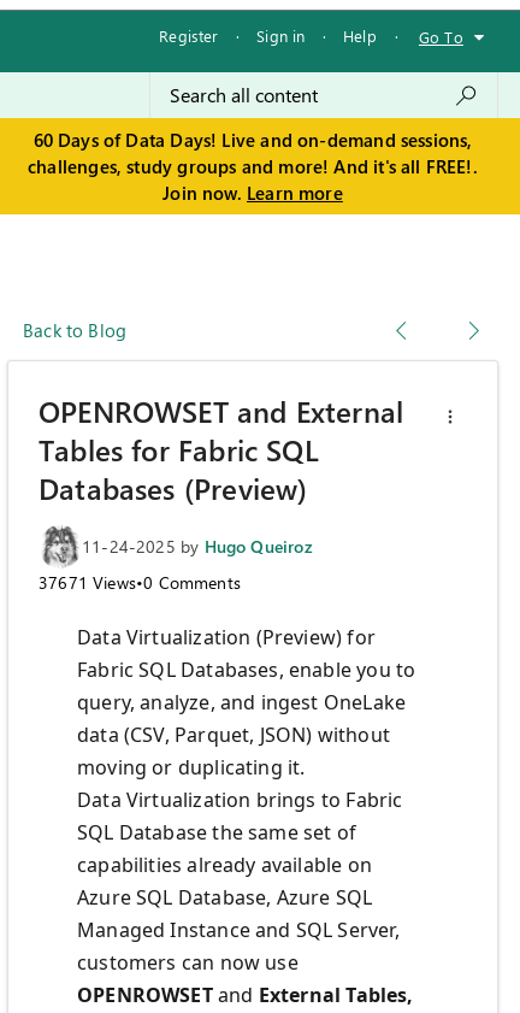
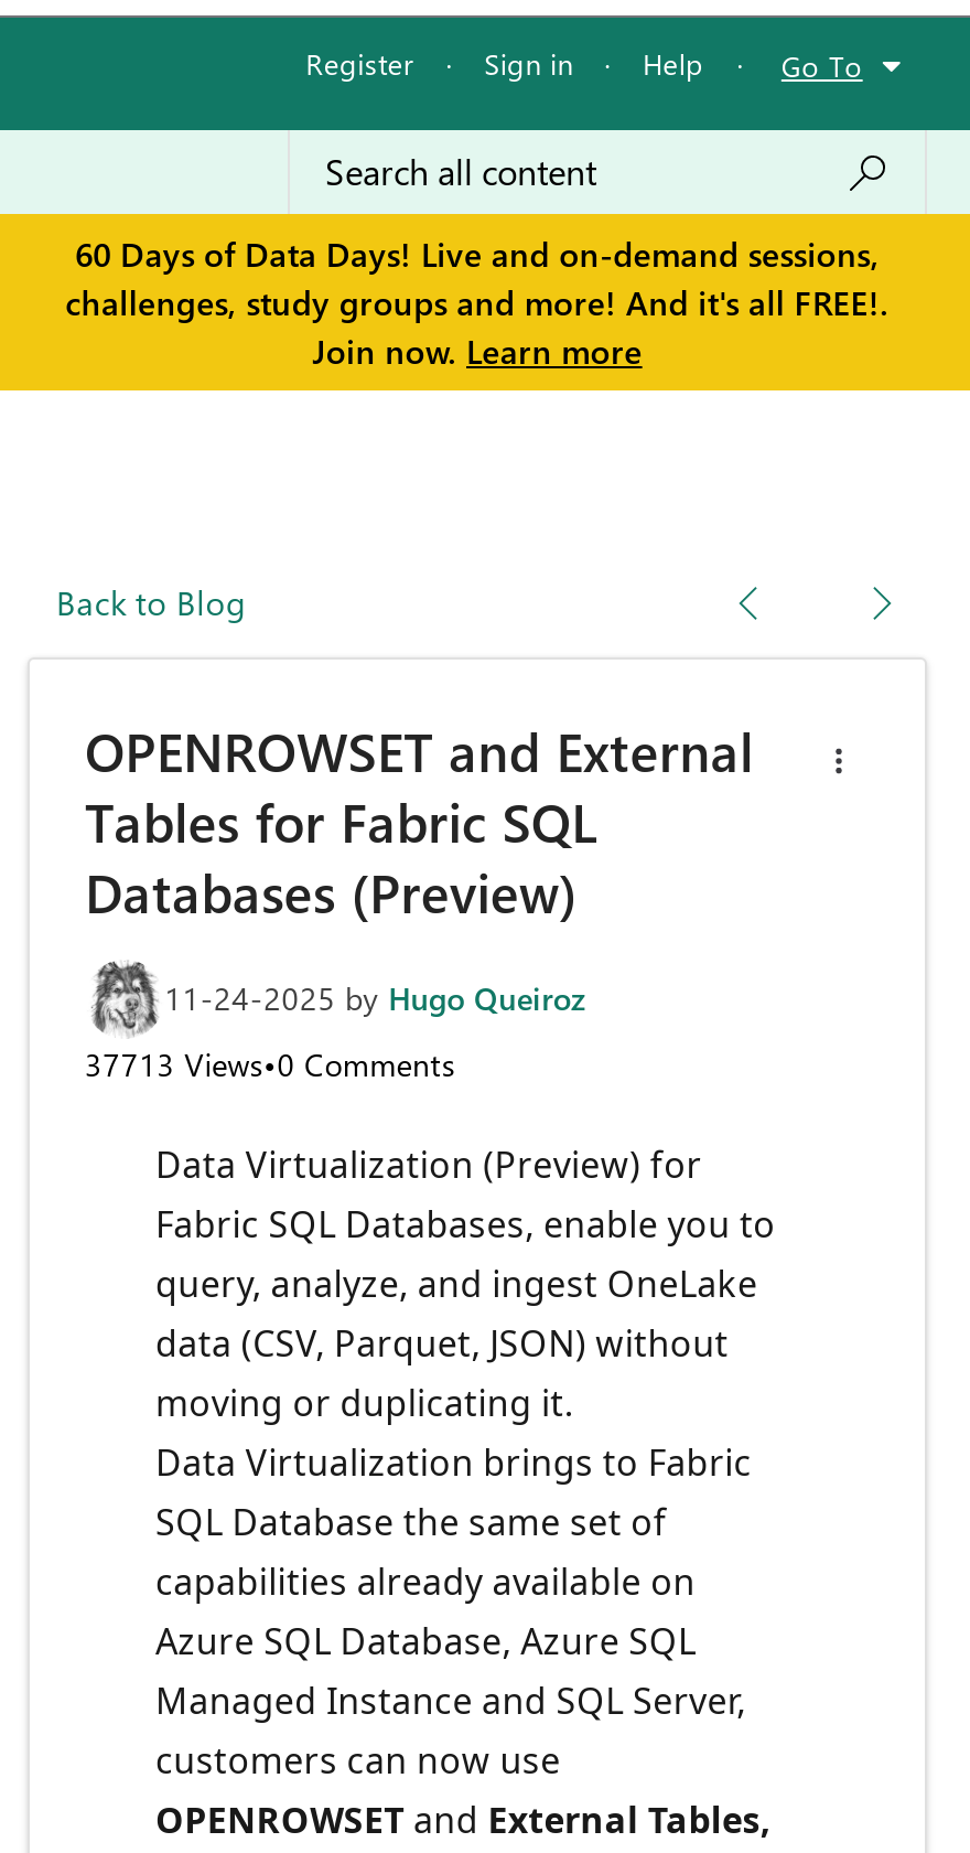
[39,571,241,594] 37671 Views•0 Comments -> [85,1044,455,1086] 37713 Views•0 Comments

